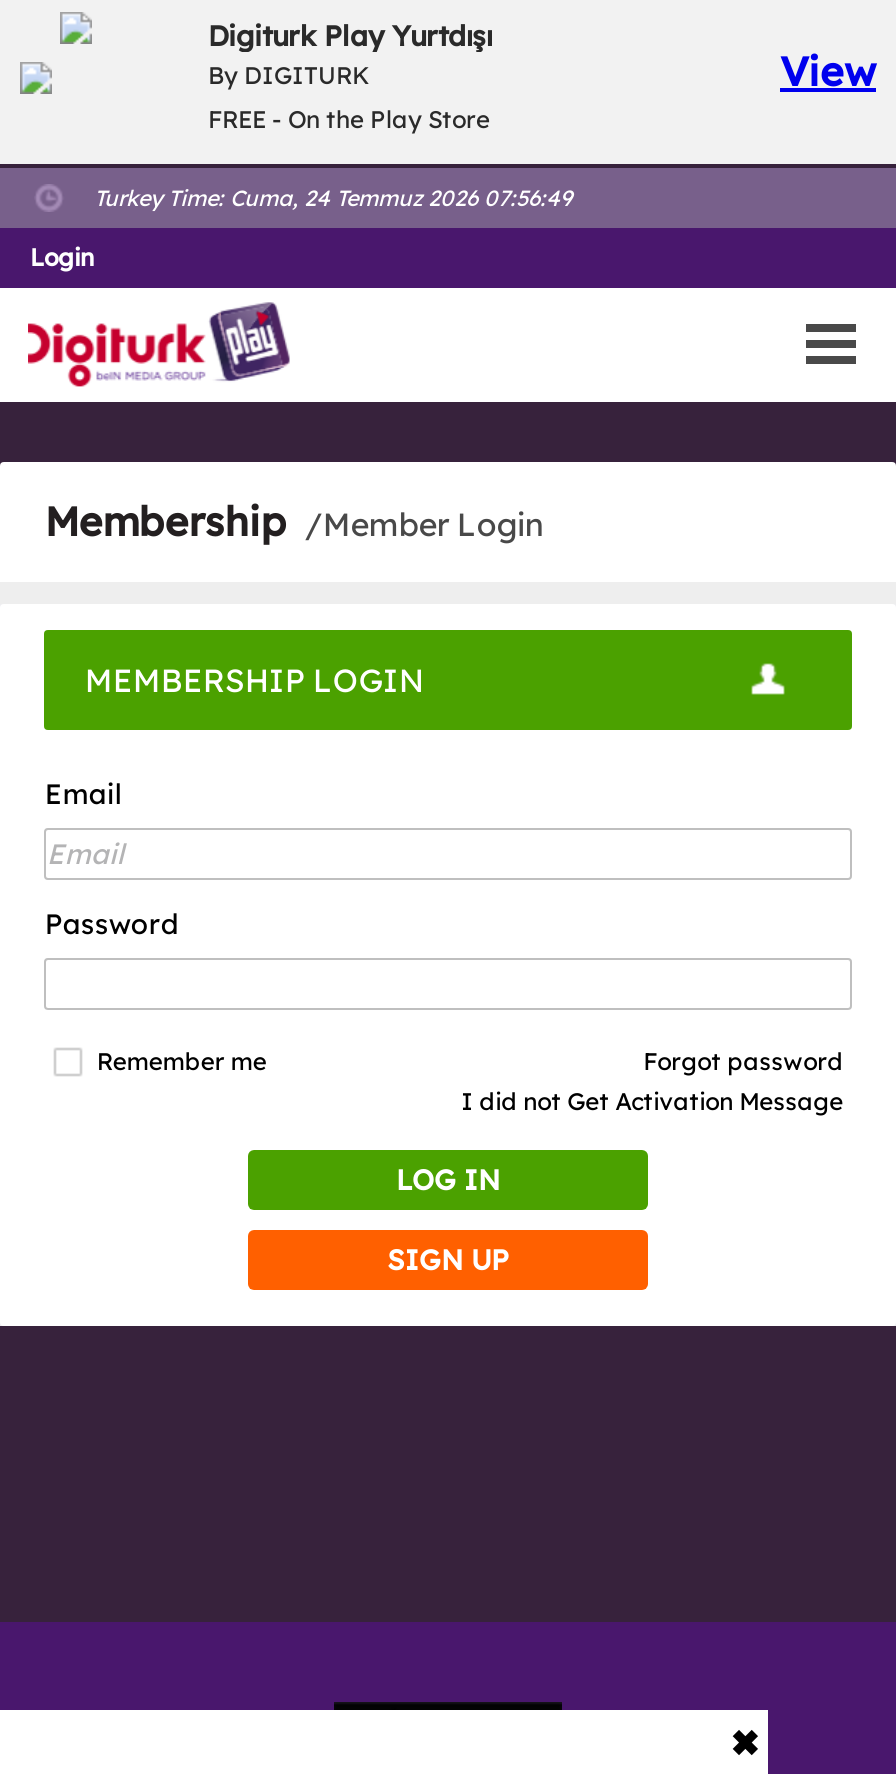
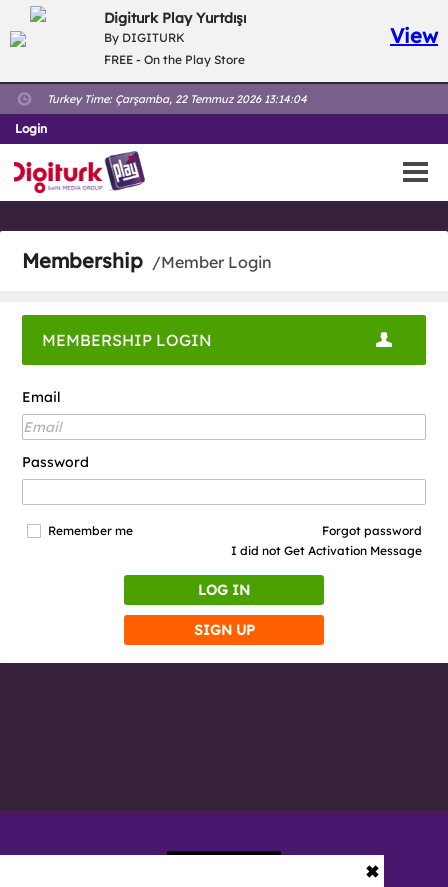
[94,184,572,212] Turkey Time: Cuma, 24 Temmuz 2026 07:56:49 -> [47,92,307,106] Turkey Time: Çarşamba, 22 Temmuz 2026 13:14:04

